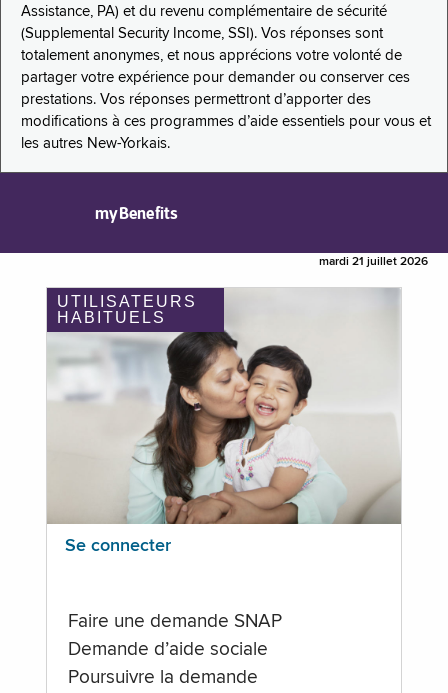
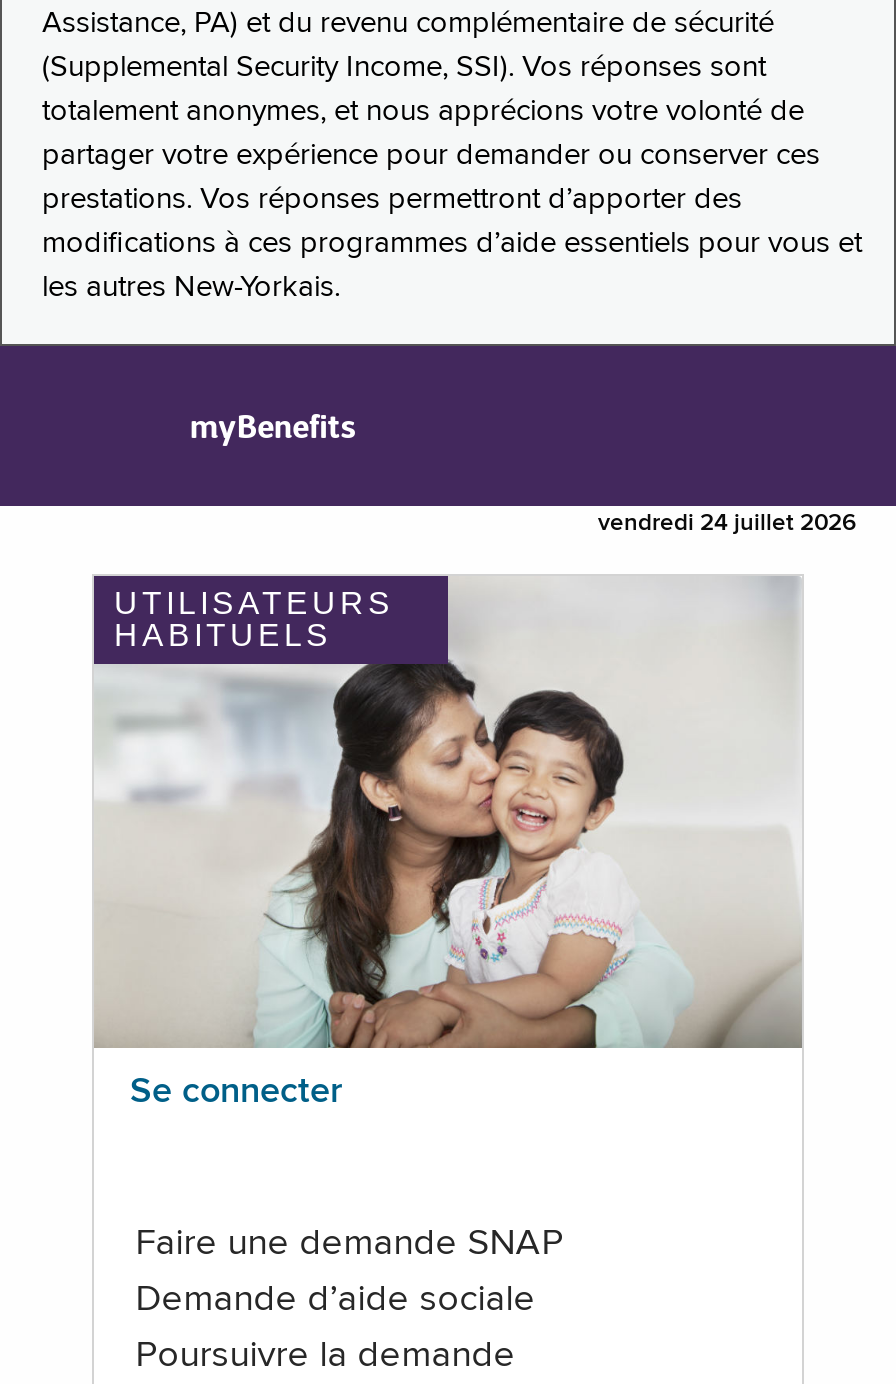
[319,256,428,268] mardi 21 juillet 2026 -> [598,512,856,536] vendredi 24 juillet 2026

